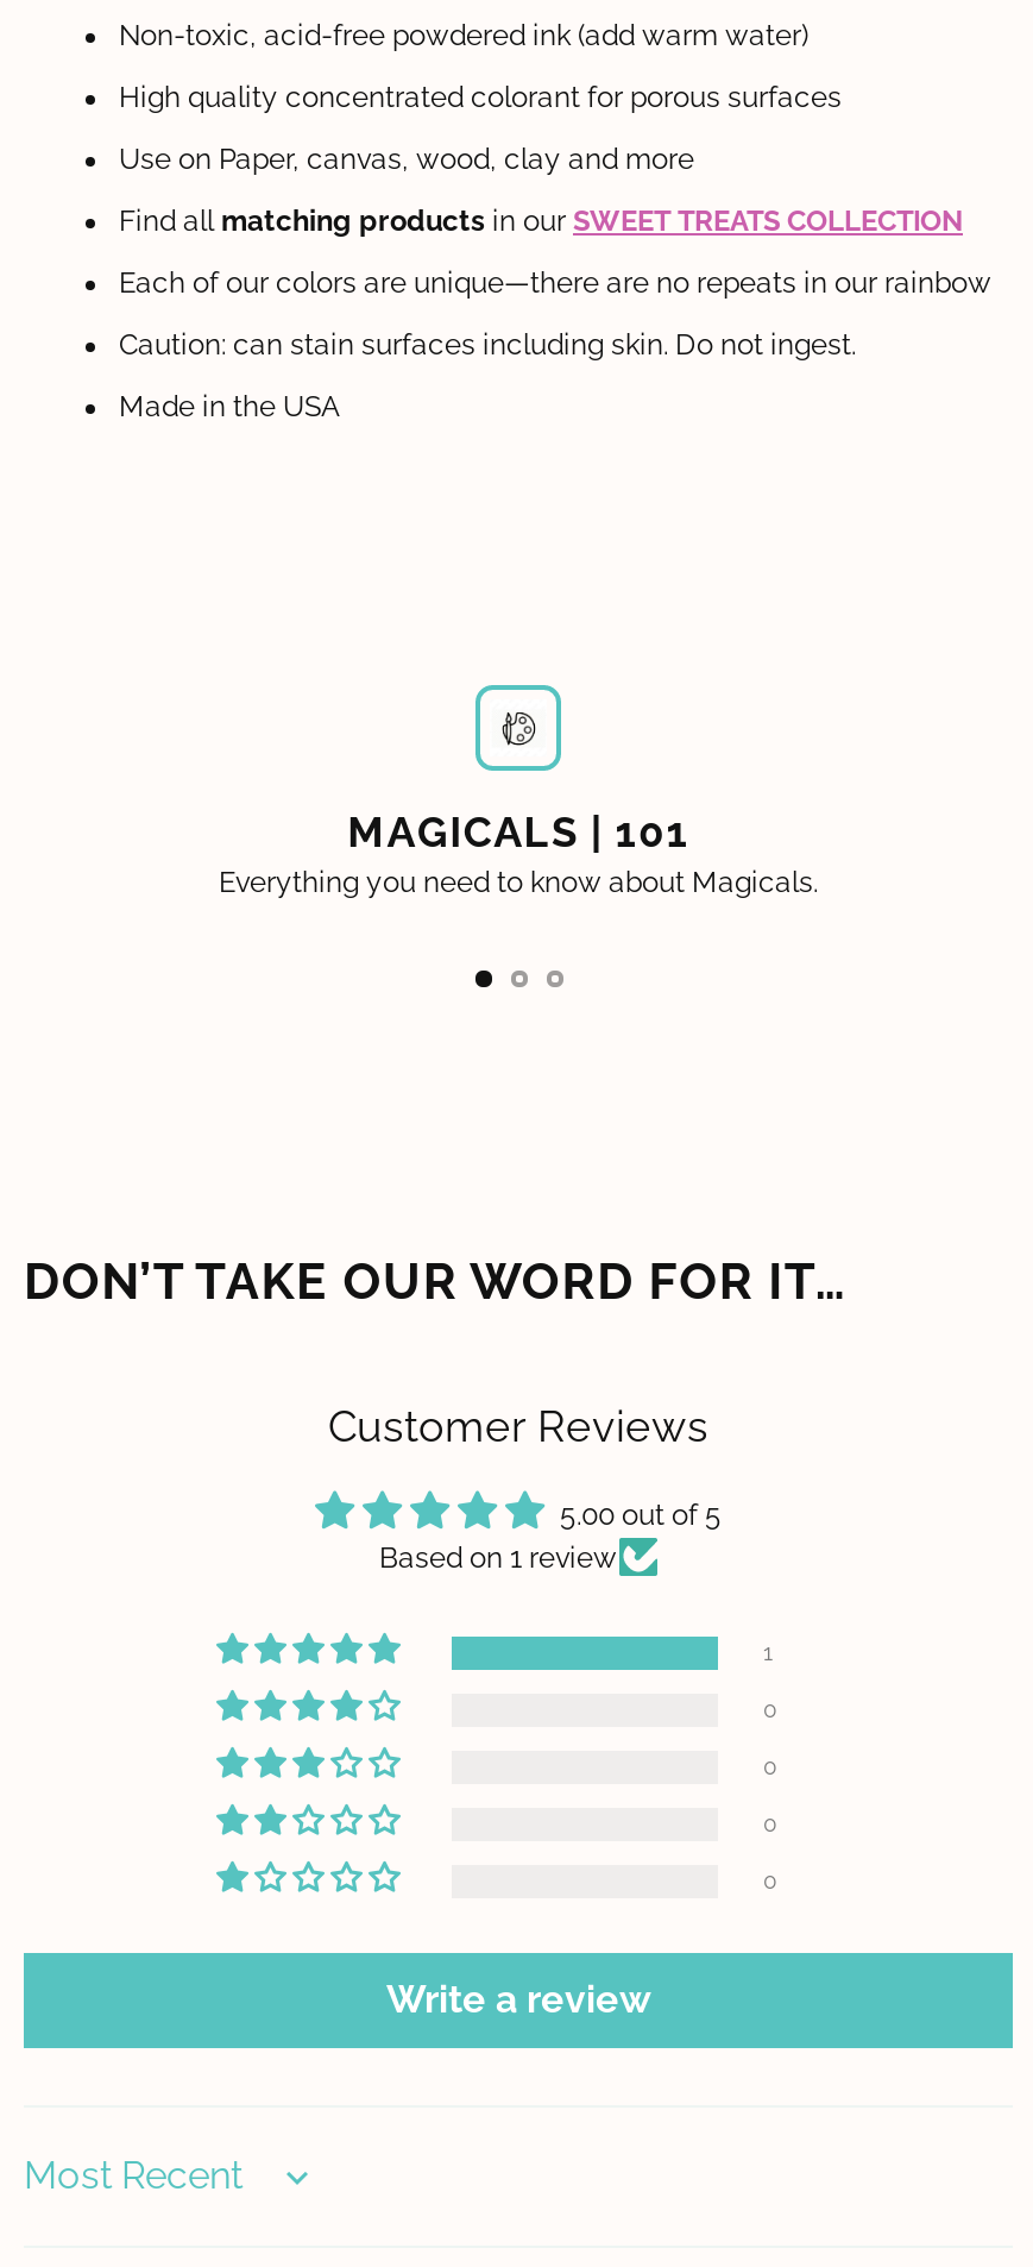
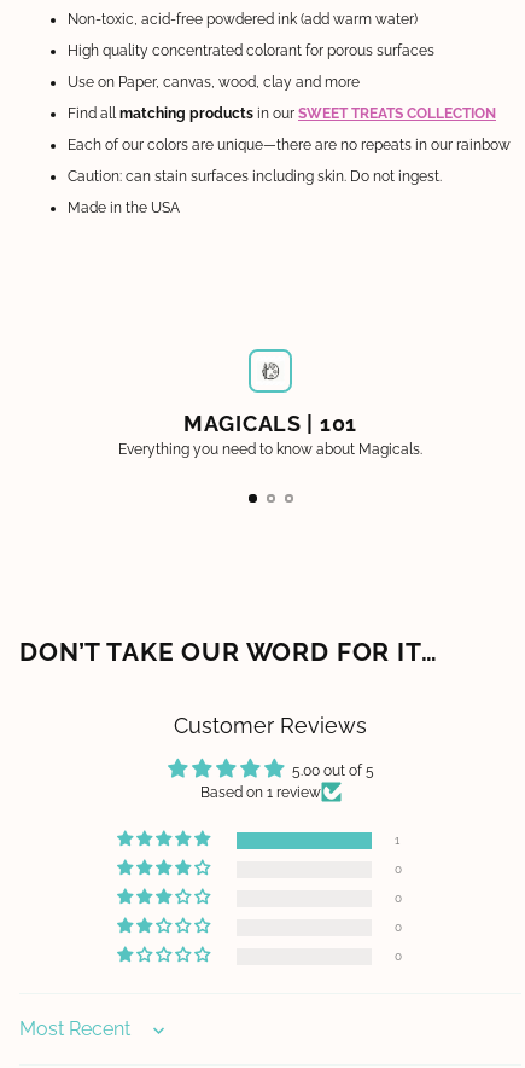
[386,1977,650,2022] Write a review -> none

